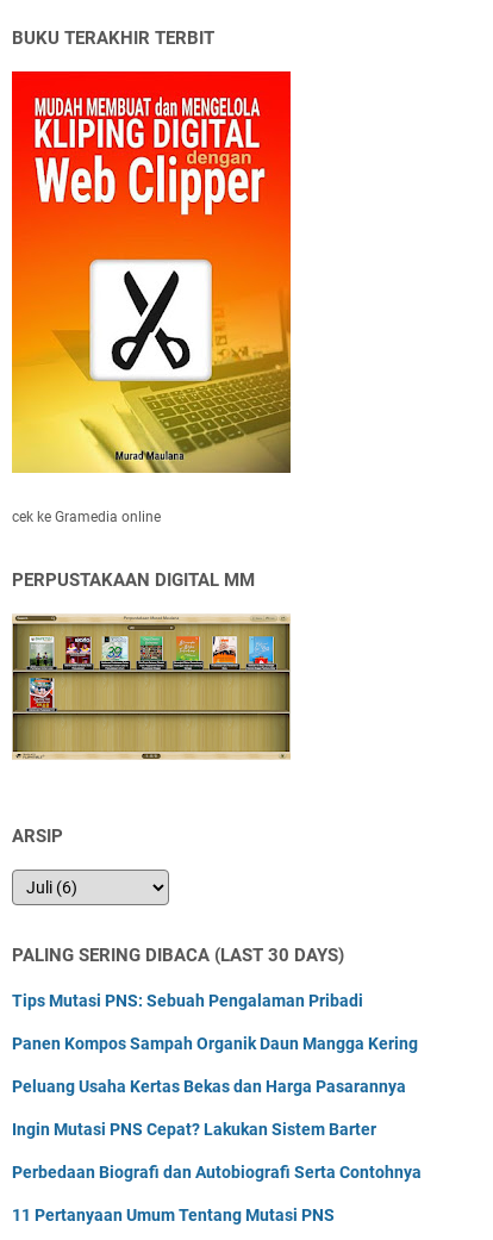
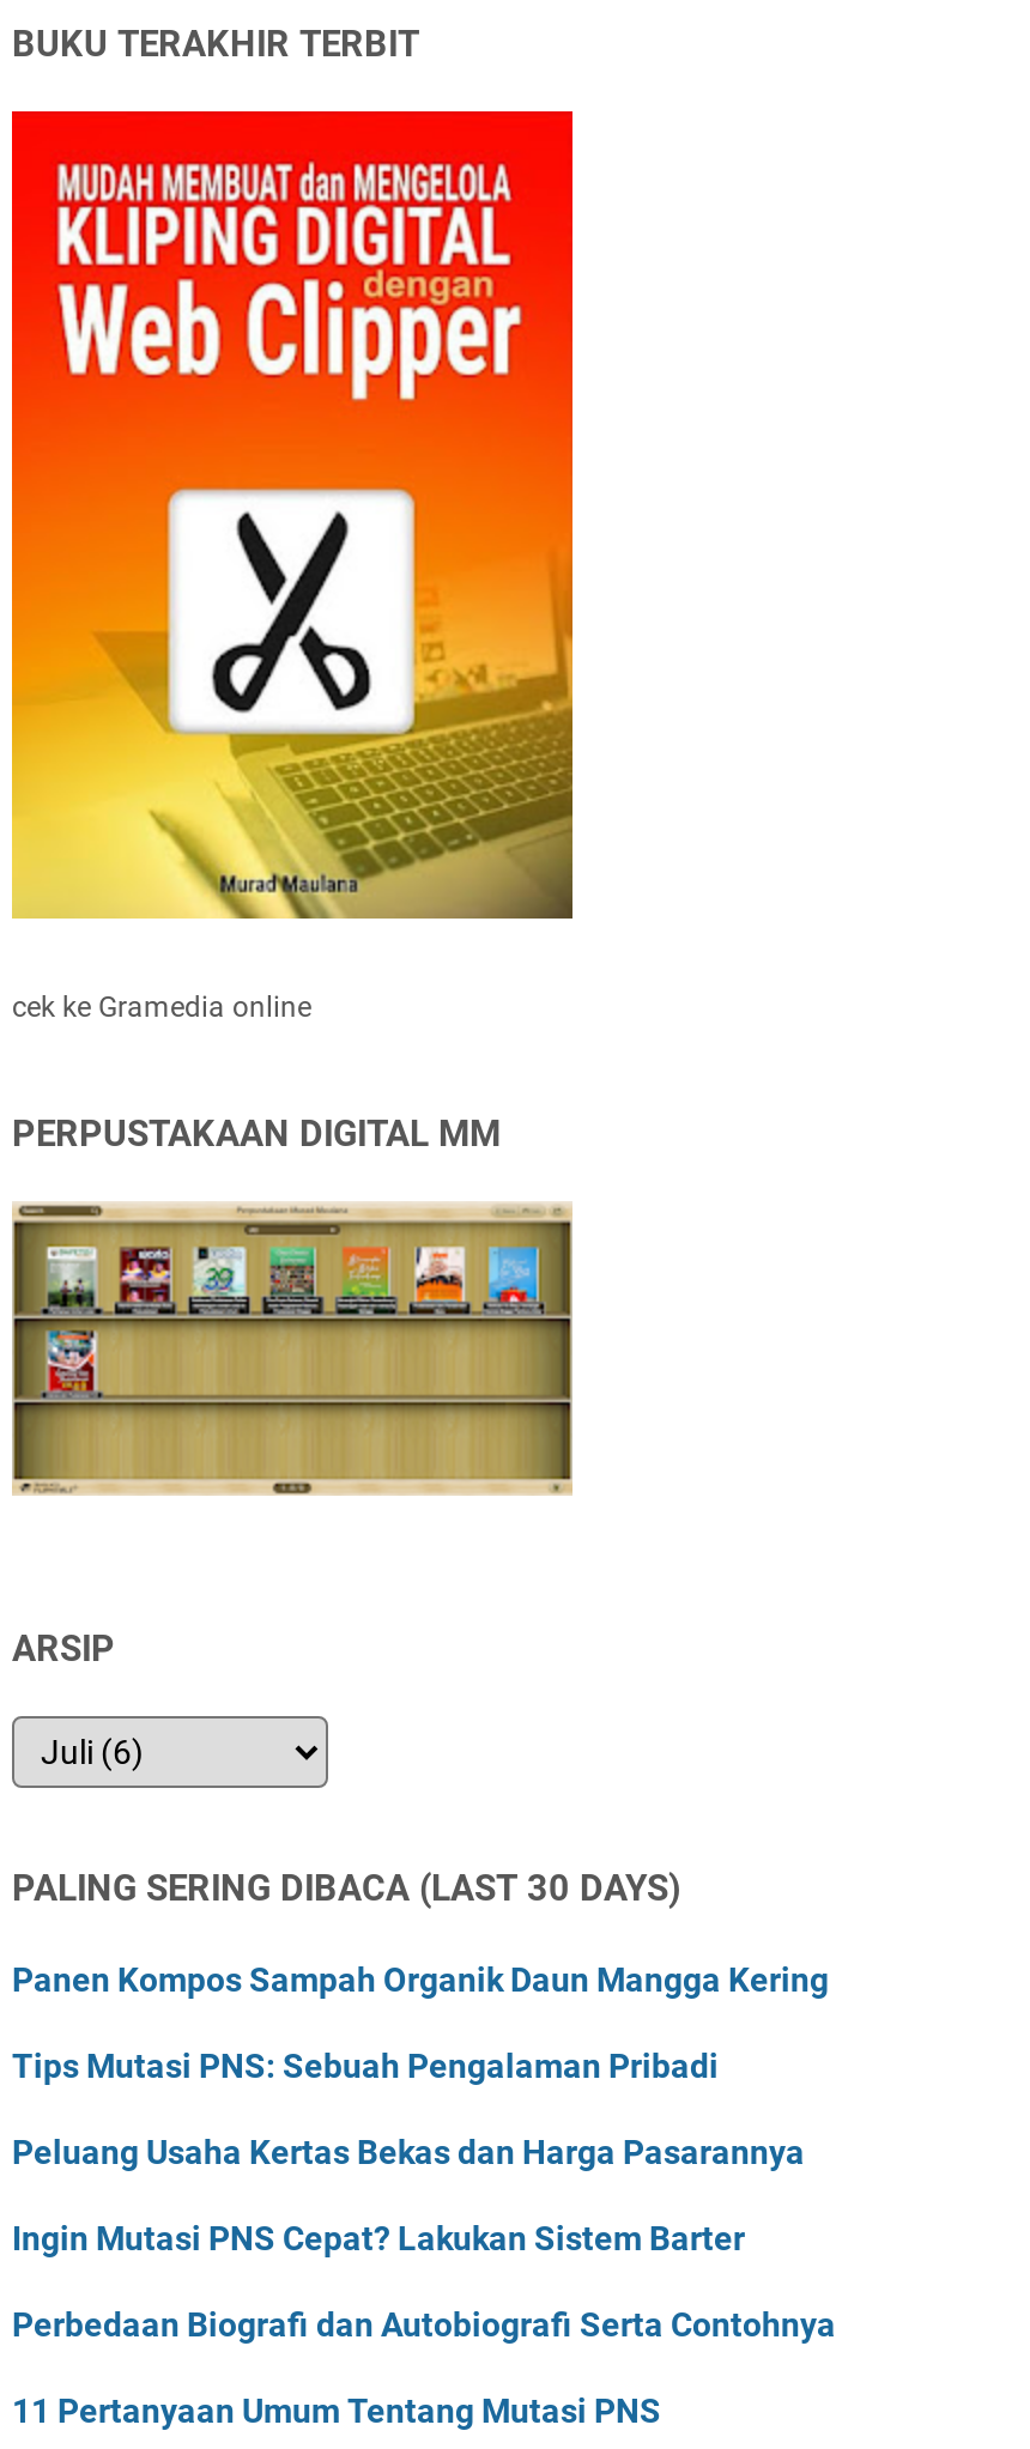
moved [12,992,363,1011] -> [12,2048,719,2086]: Tips Mutasi PNS: Sebuah Pengalaman Pribadi
moved [12,1034,418,1053] -> [12,1961,829,2000]: Panen Kompos Sampah Organik Daun Mangga Kering

